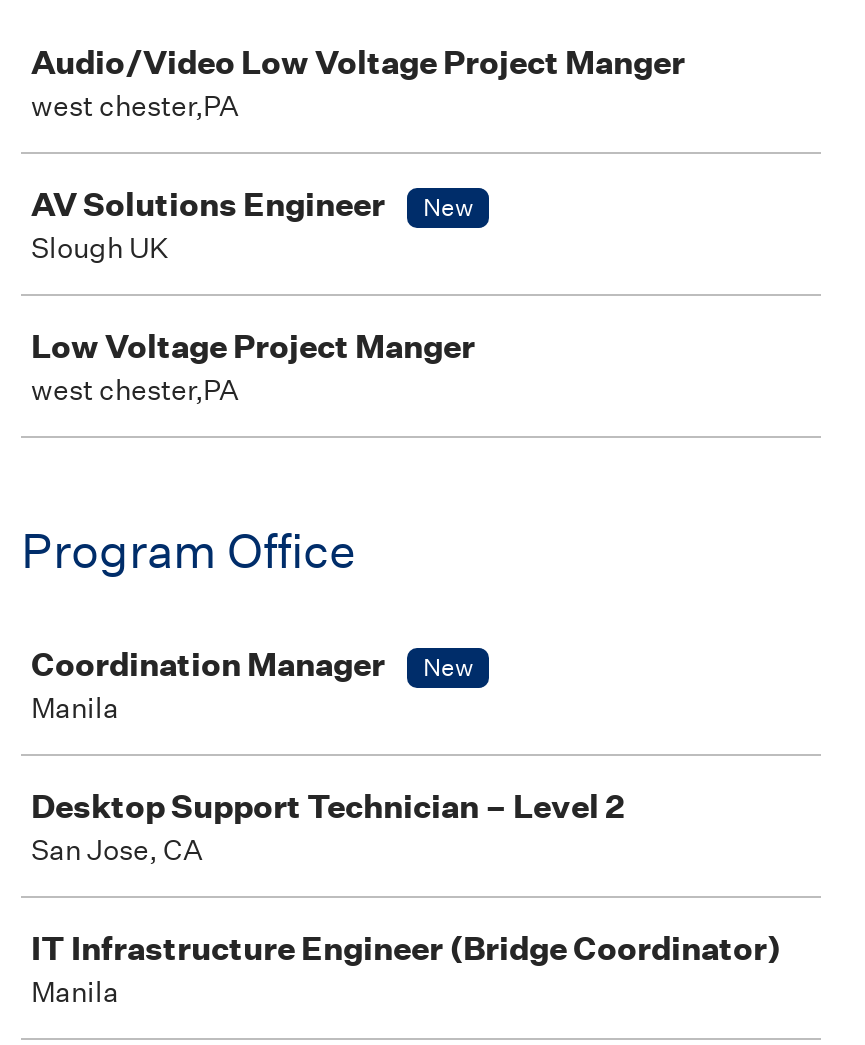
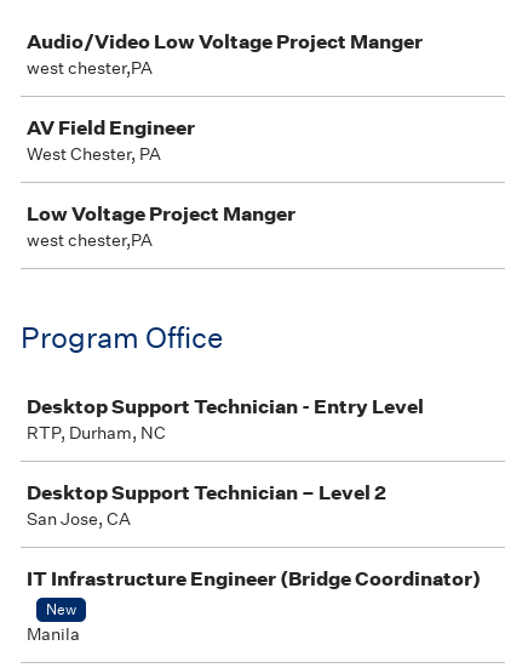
[31,184,473,266] AV Solutions Engineer | New | Slough UK -> [27,115,195,165] AV Field Engineer | West Chester, PA
[31,644,473,726] Coordination Manager | New | Manila -> [27,394,424,444] Desktop Support Technician - Entry Level | RTP, Durham, NC
none -> [46,599,76,620] New

